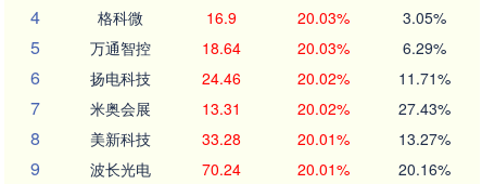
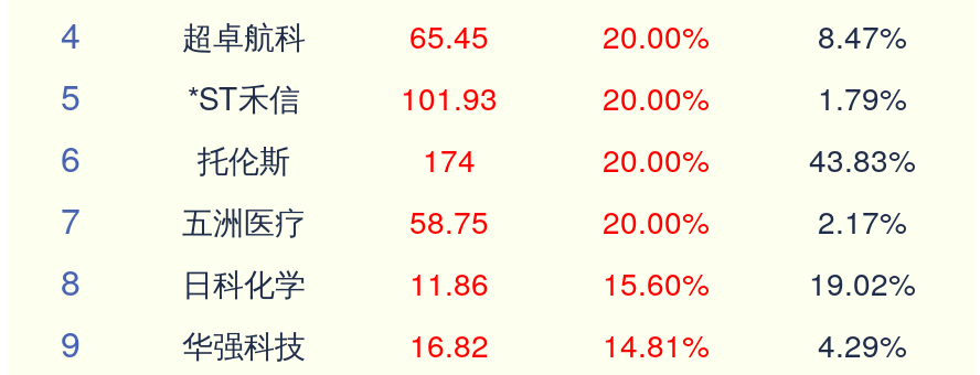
[98,6,446,28] 格科微 | 16.9 | 20.03% | 3.05% -> [182,13,906,57] 超卓航科 | 65.45 | 20.00% | 8.47%
[90,37,446,58] 万通智控 | 18.64 | 20.03% | 6.29% -> [188,75,906,119] *ST禾信 | 101.93 | 20.00% | 1.79%
[90,67,451,89] 扬电科技 | 24.46 | 20.02% | 11.71% -> [198,136,915,180] 托伦斯 | 174 | 20.00% | 43.83%
[90,97,451,119] 米奥会展 | 13.31 | 20.02% | 27.43% -> [182,198,906,242] 五洲医疗 | 58.75 | 20.00% | 2.17%
[90,128,451,149] 美新科技 | 33.28 | 20.01% | 13.27% -> [182,260,915,304] 日科化学 | 11.86 | 15.60% | 19.02%
[90,158,451,179] 波长光电 | 70.24 | 20.01% | 20.16% -> [182,322,906,366] 华强科技 | 16.82 | 14.81% | 4.29%

